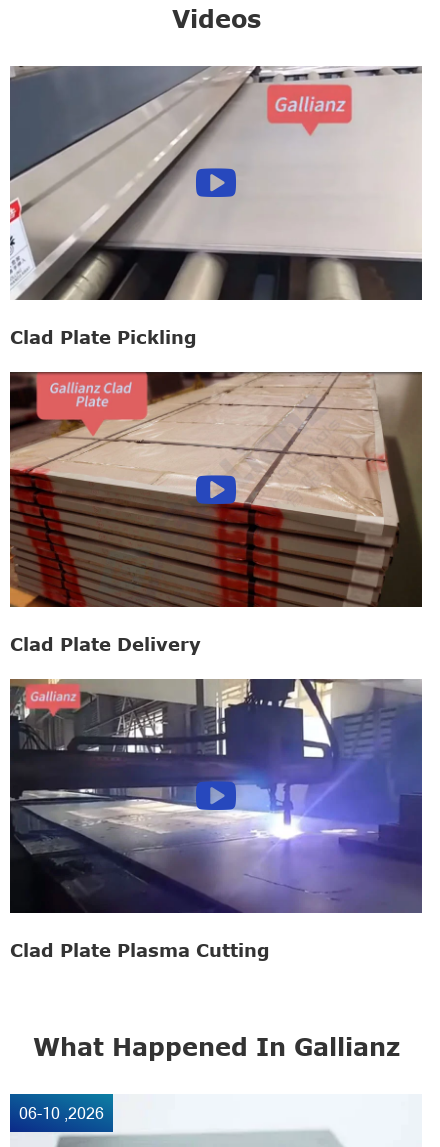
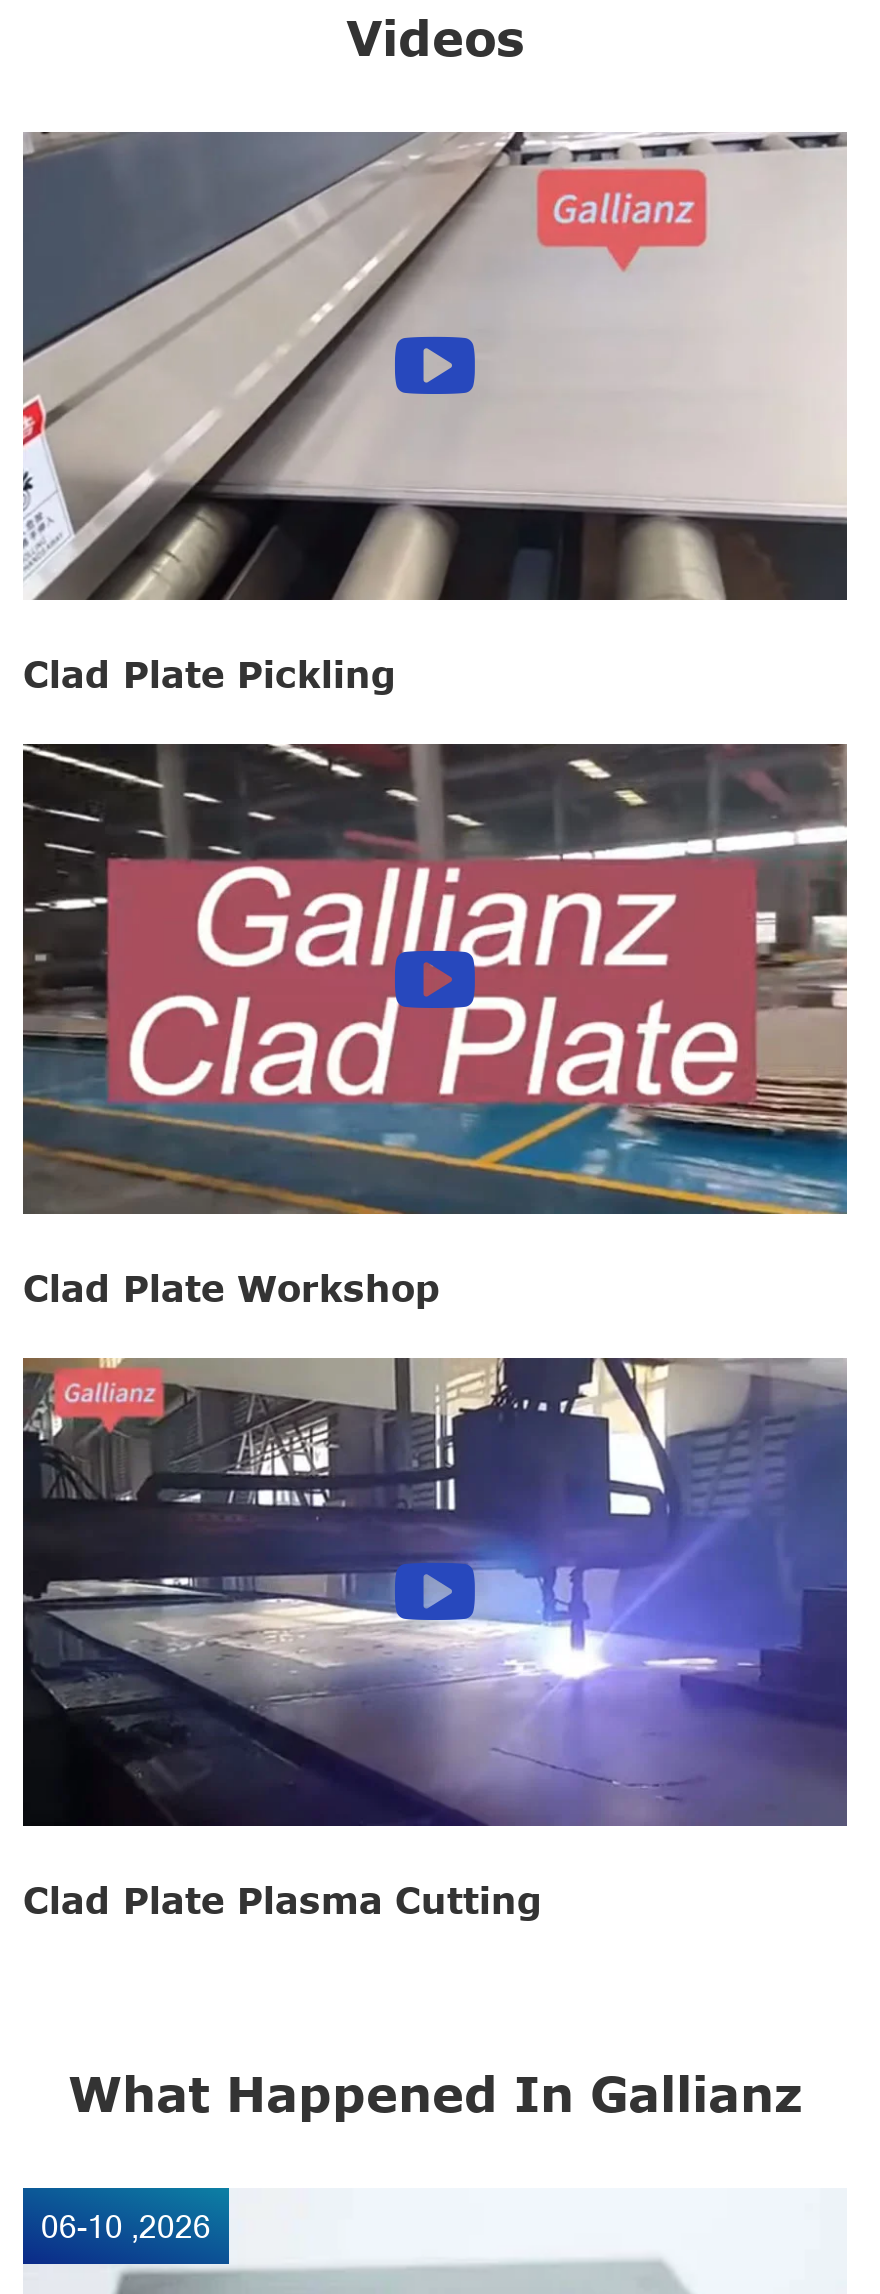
[9,371,423,655] [image] | Clad Plate Delivery -> [21,742,849,1310] [image] | Clad Plate Workshop

